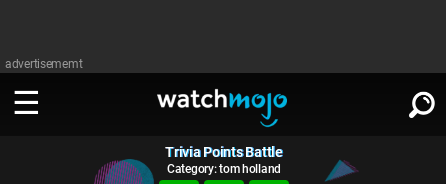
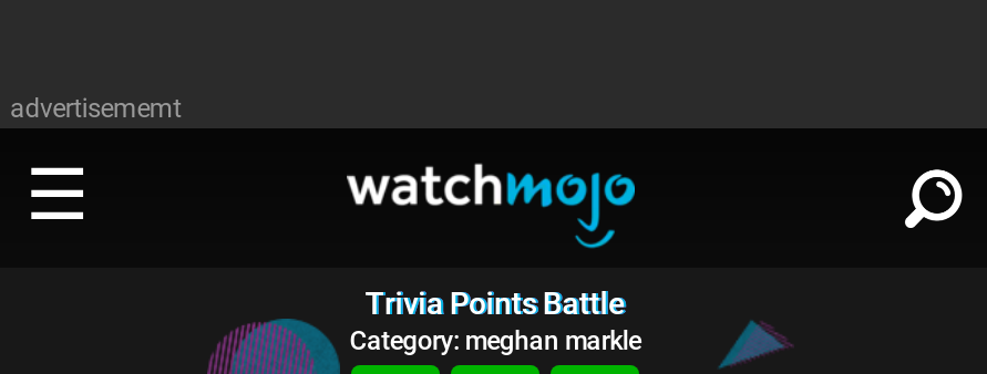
[167,162,281,176] Category: tom holland -> [349,325,641,356] Category: meghan markle

